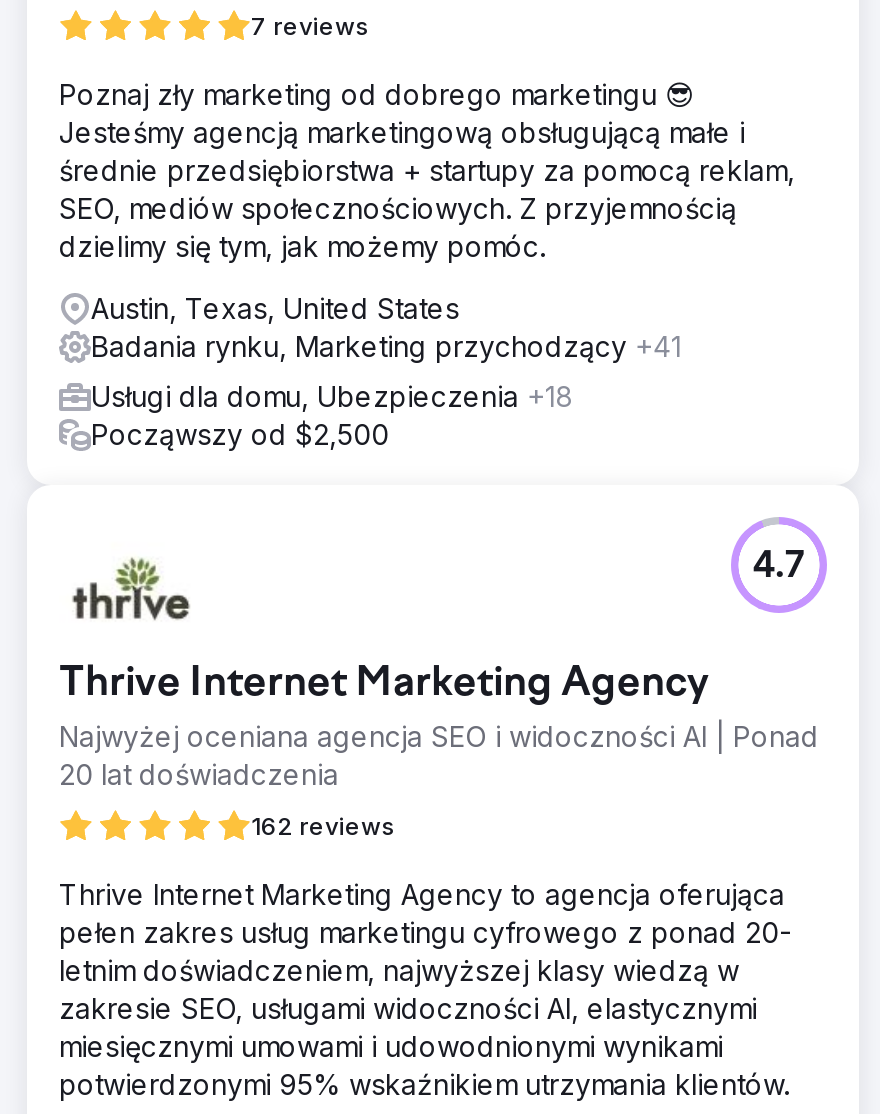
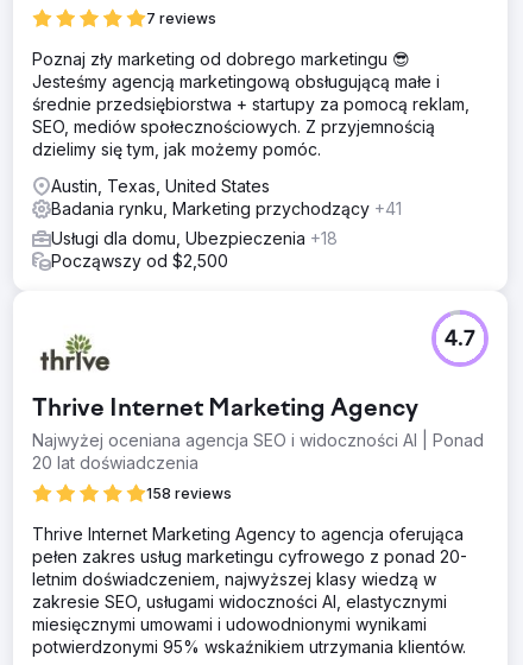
[251,810,395,840] 162 reviews -> [146,484,232,502] 158 reviews

